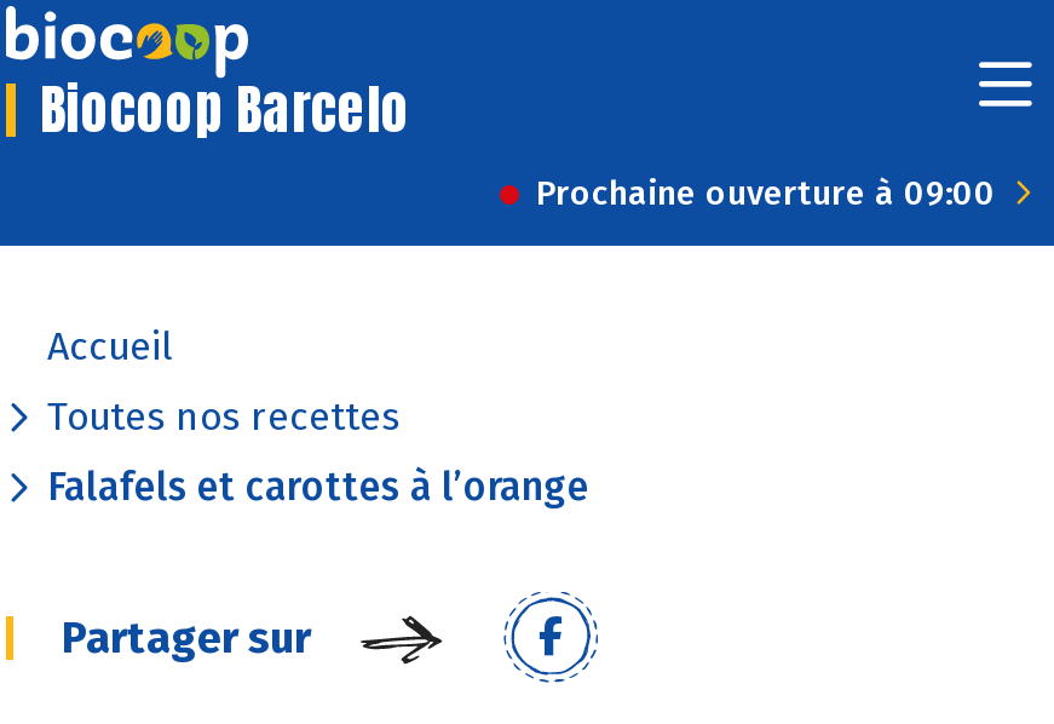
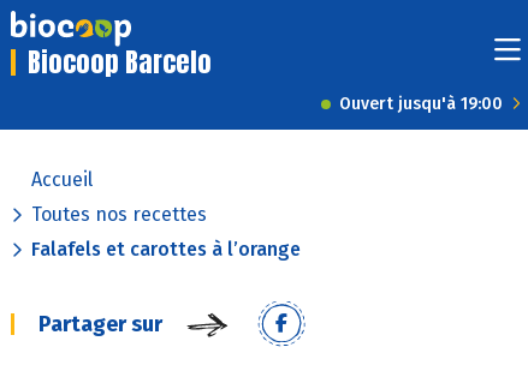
[536,173,996,214] Prochaine ouverture à 09:00 -> [339,94,503,114] Ouvert jusqu'à 19:00

